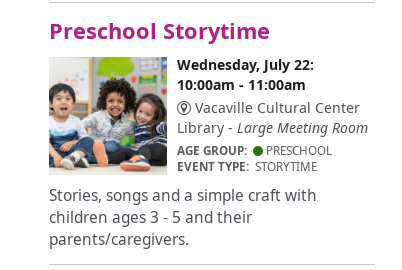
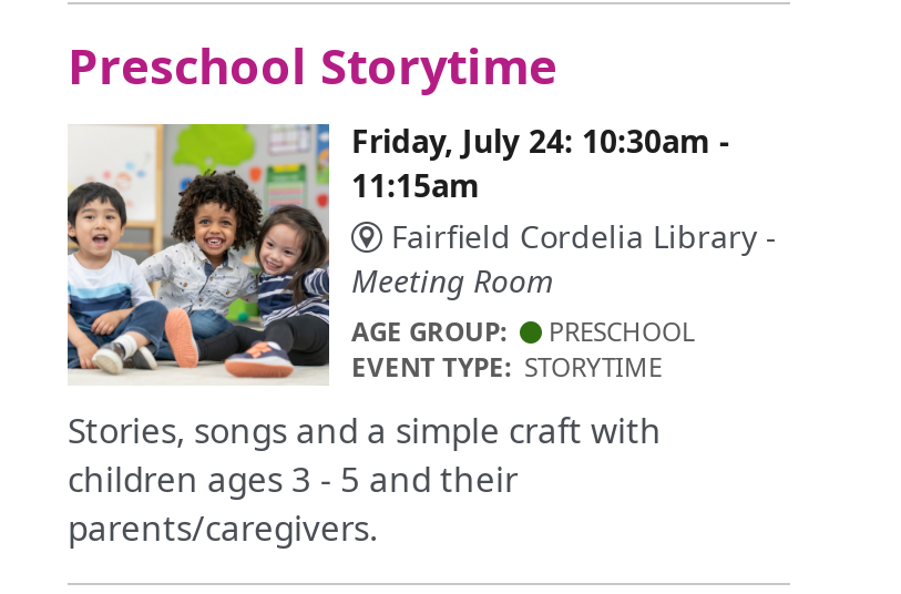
[177,55,368,137] Wednesday, July 22: | 10:00am - 11:00am | Vacaville Cultural Center | Library - Large Meeting Room -> [351,121,777,302] Friday, July 24: 10:30am - | 11:15am | Fairfield Cordelia Library - | Meeting Room

